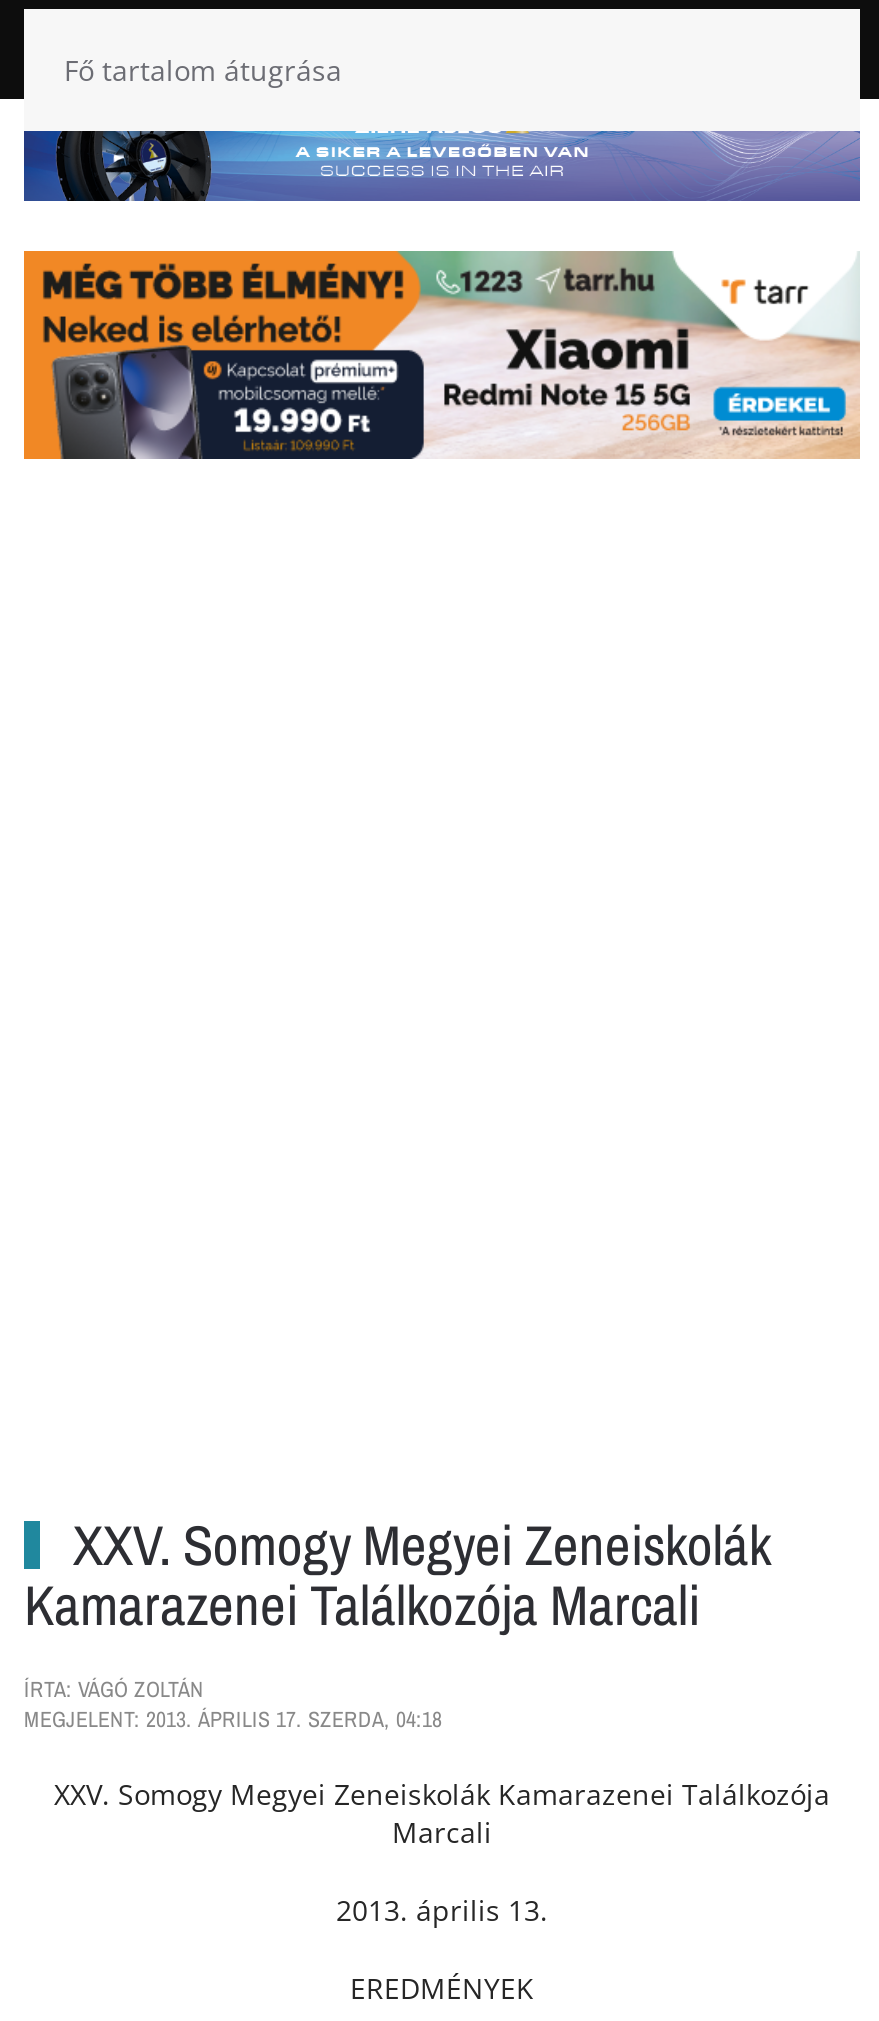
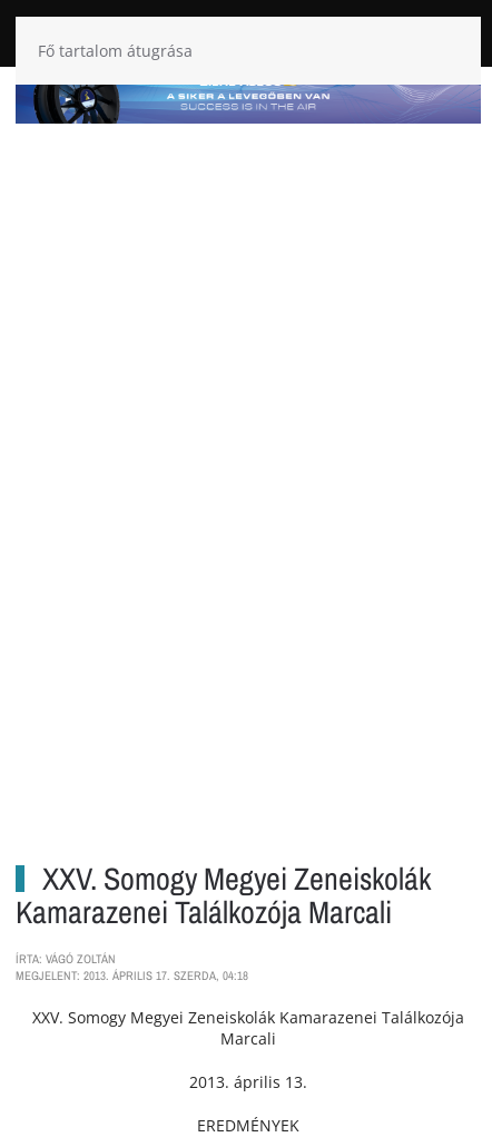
[22,249,862,461] [image] -> none

